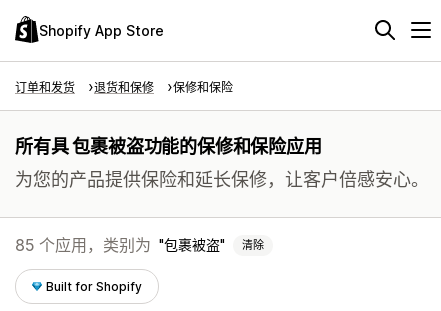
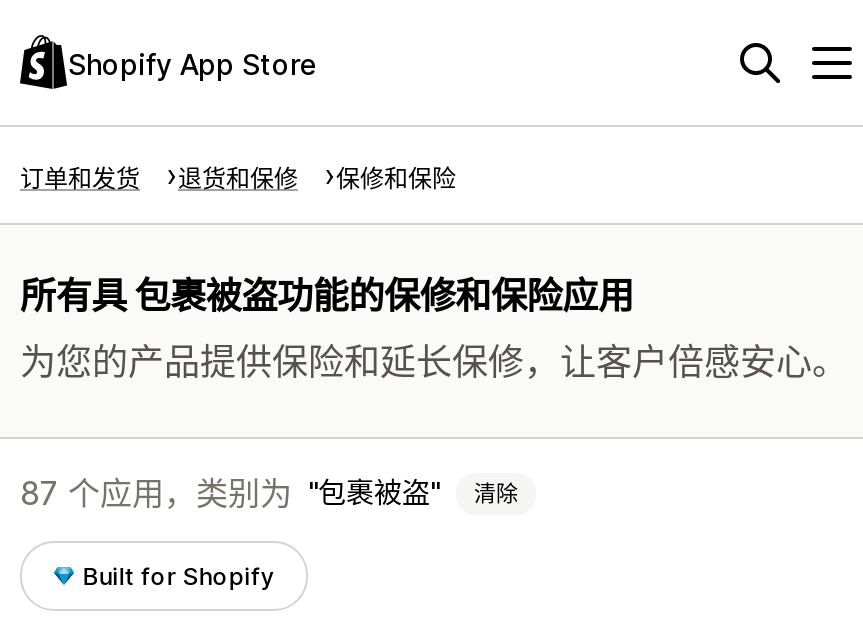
[15,235,151,255] 85 个应用，类别为 -> [20,473,292,513] 87 个应用，类别为

